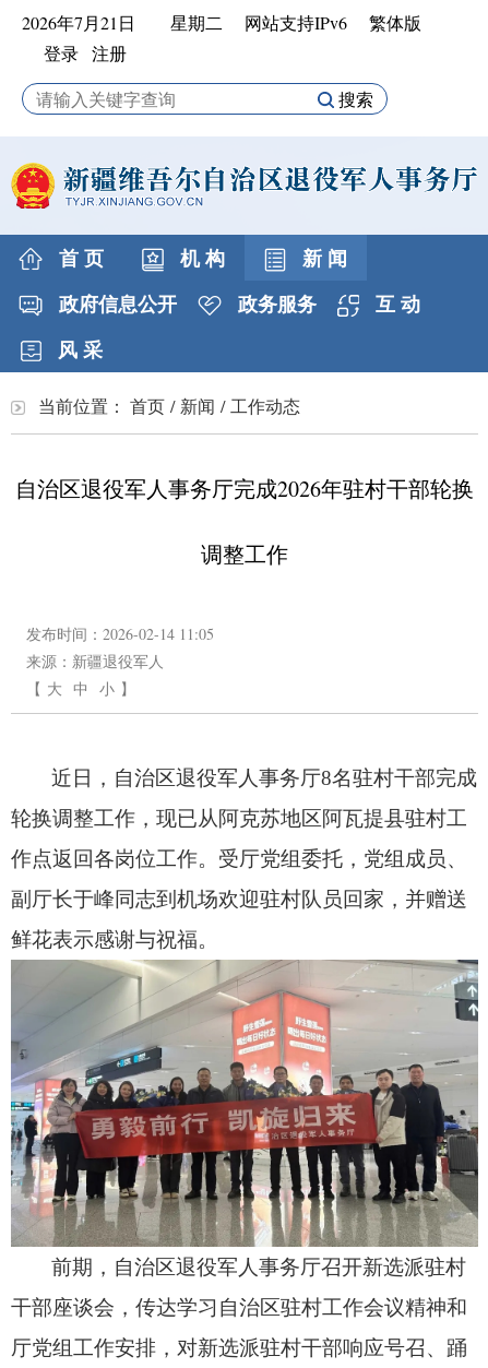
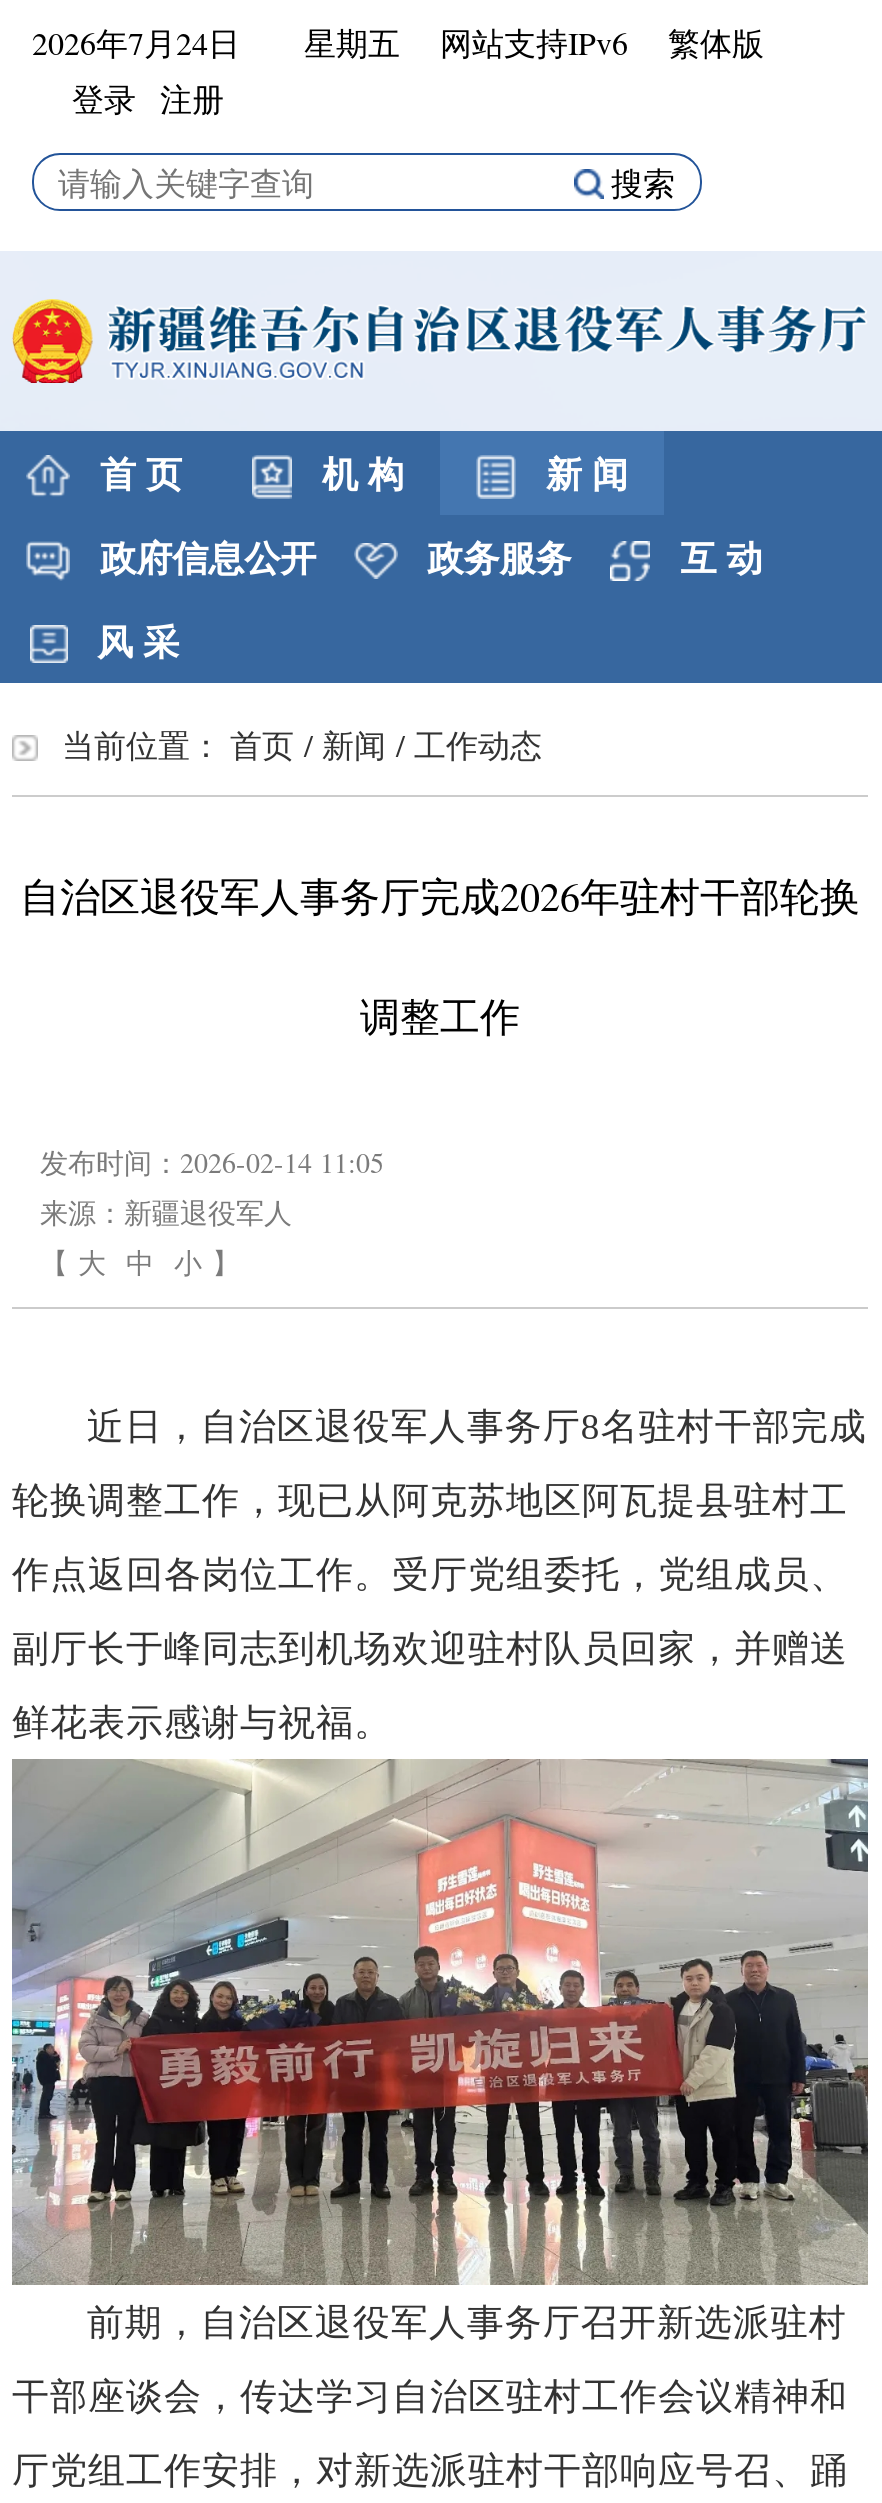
[22,11,223,34] 2026年7月21日 星期二 -> [32,21,400,63] 2026年7月24日 星期五

